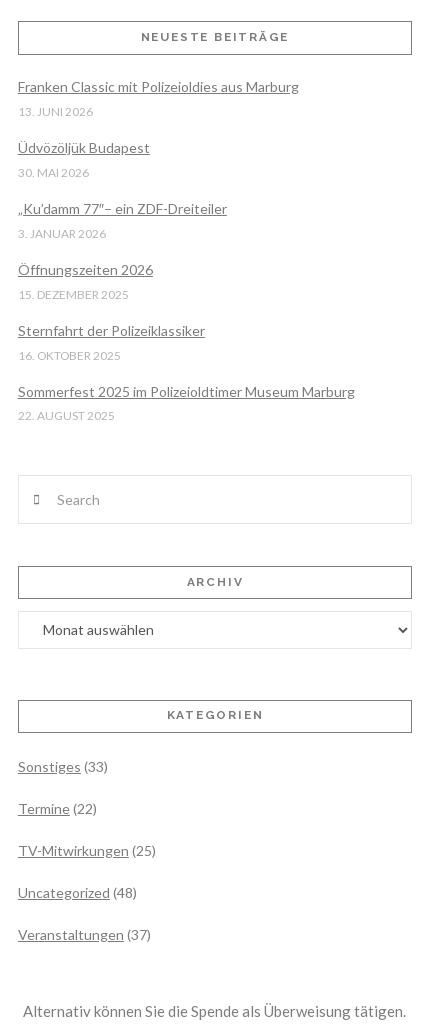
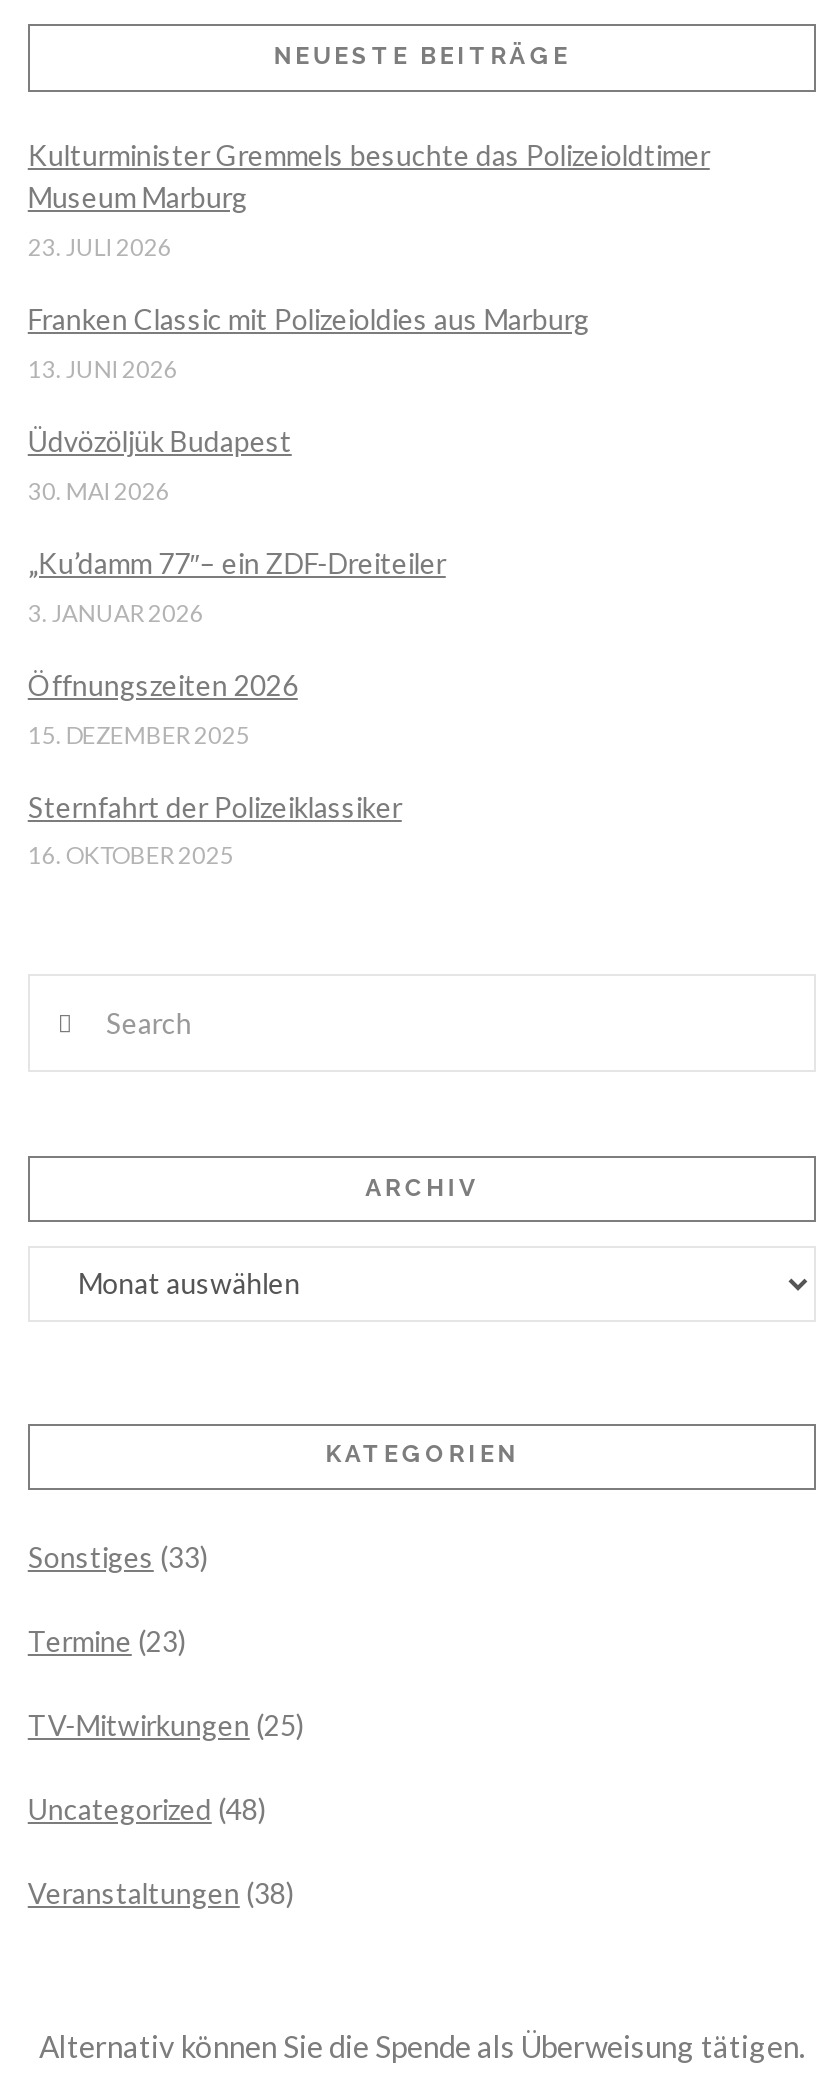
none -> [28,138,710,262] Kulturminister Gremmels besuchte das Polizeioldtimer | Museum Marburg | 23. JULI 2026
moved [18,78,299,362] -> [28,302,590,871]: Franken Classic mit Polizeioldies aus Marburg | 13. JUNI 2026 | Üdvözöljük Budapest | ... | Sternfahrt der Polizeiklassiker | 16. OKTOBER 2025
[18,382,355,423] Sommerfest 2025 im Polizeioldtimer Museum Marburg | 22. AUGUST 2025 -> none
[18,800,97,817] Termine (22) -> [28,1624,186,1658] Termine (23)
[18,926,151,943] Veranstaltungen (37) -> [28,1876,294,1910] Veranstaltungen (38)

